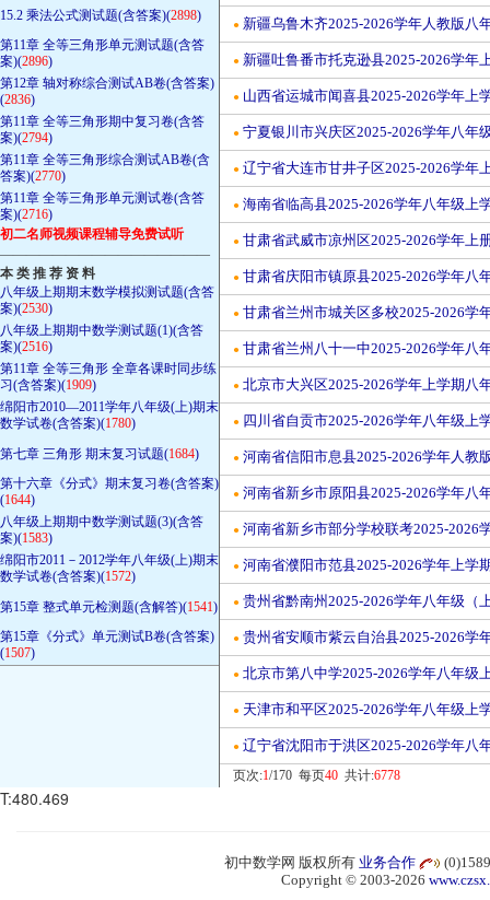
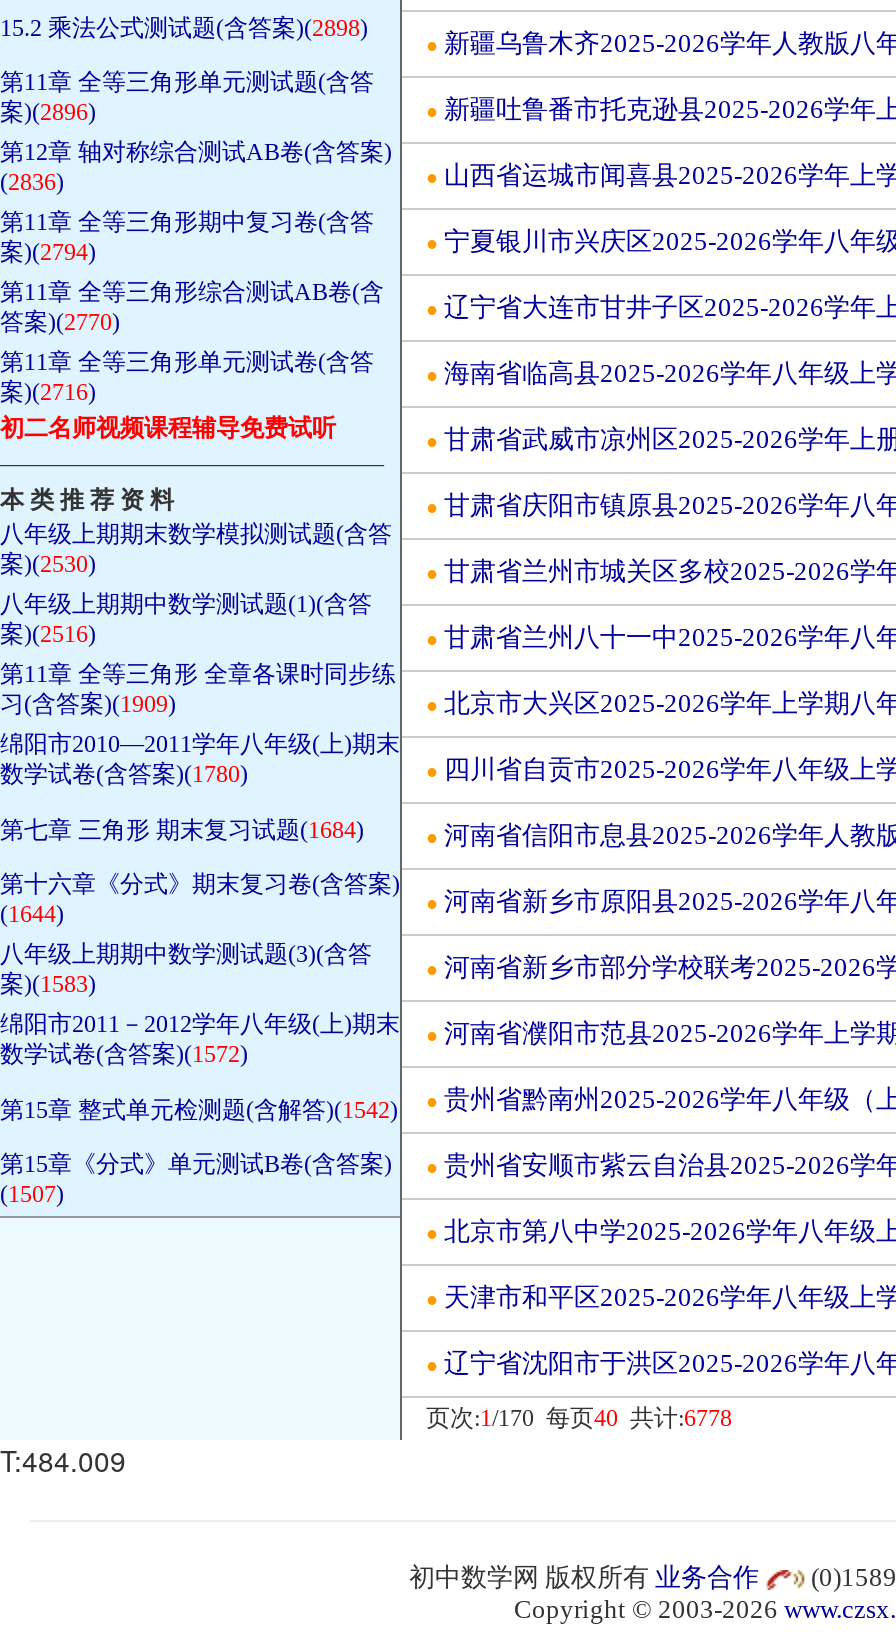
[0,599,218,614] 第15章 整式单元检测题(含解答)(1541) -> [0,1096,398,1124] 第15章 整式单元检测题(含解答)(1542)
[0,787,69,809] T:480.469 -> [0,1440,126,1480] T:484.009

